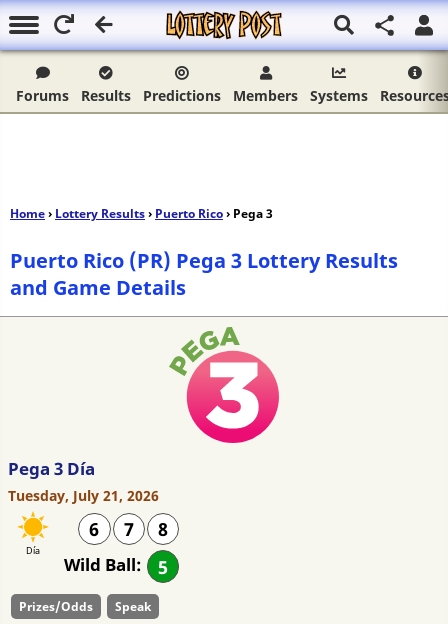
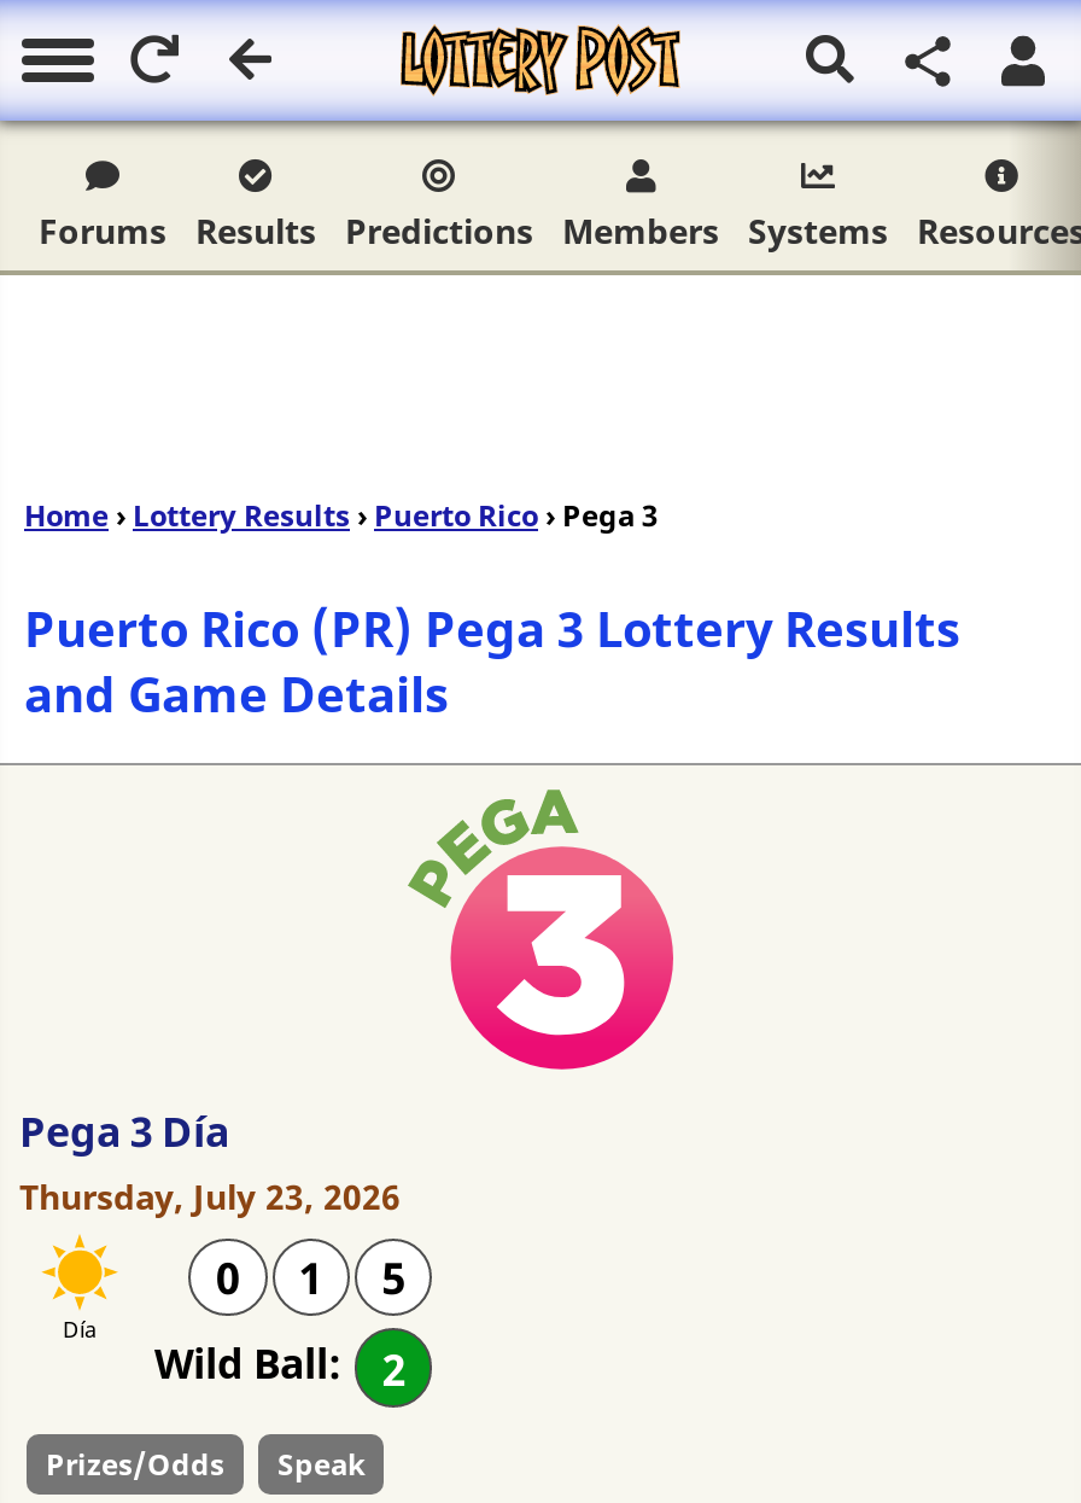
[8,486,159,505] Tuesday, July 21, 2026 -> [19,1173,401,1219] Thursday, July 23, 2026
[89,517,99,541] 6 -> [216,1249,240,1307] 0
[124,517,134,541] 7 -> [299,1249,323,1307] 1
[158,517,168,541] 8 -> [382,1249,406,1307] 5
[64,553,168,579] Wild Ball: 5 -> [154,1336,406,1397] Wild Ball: 2

